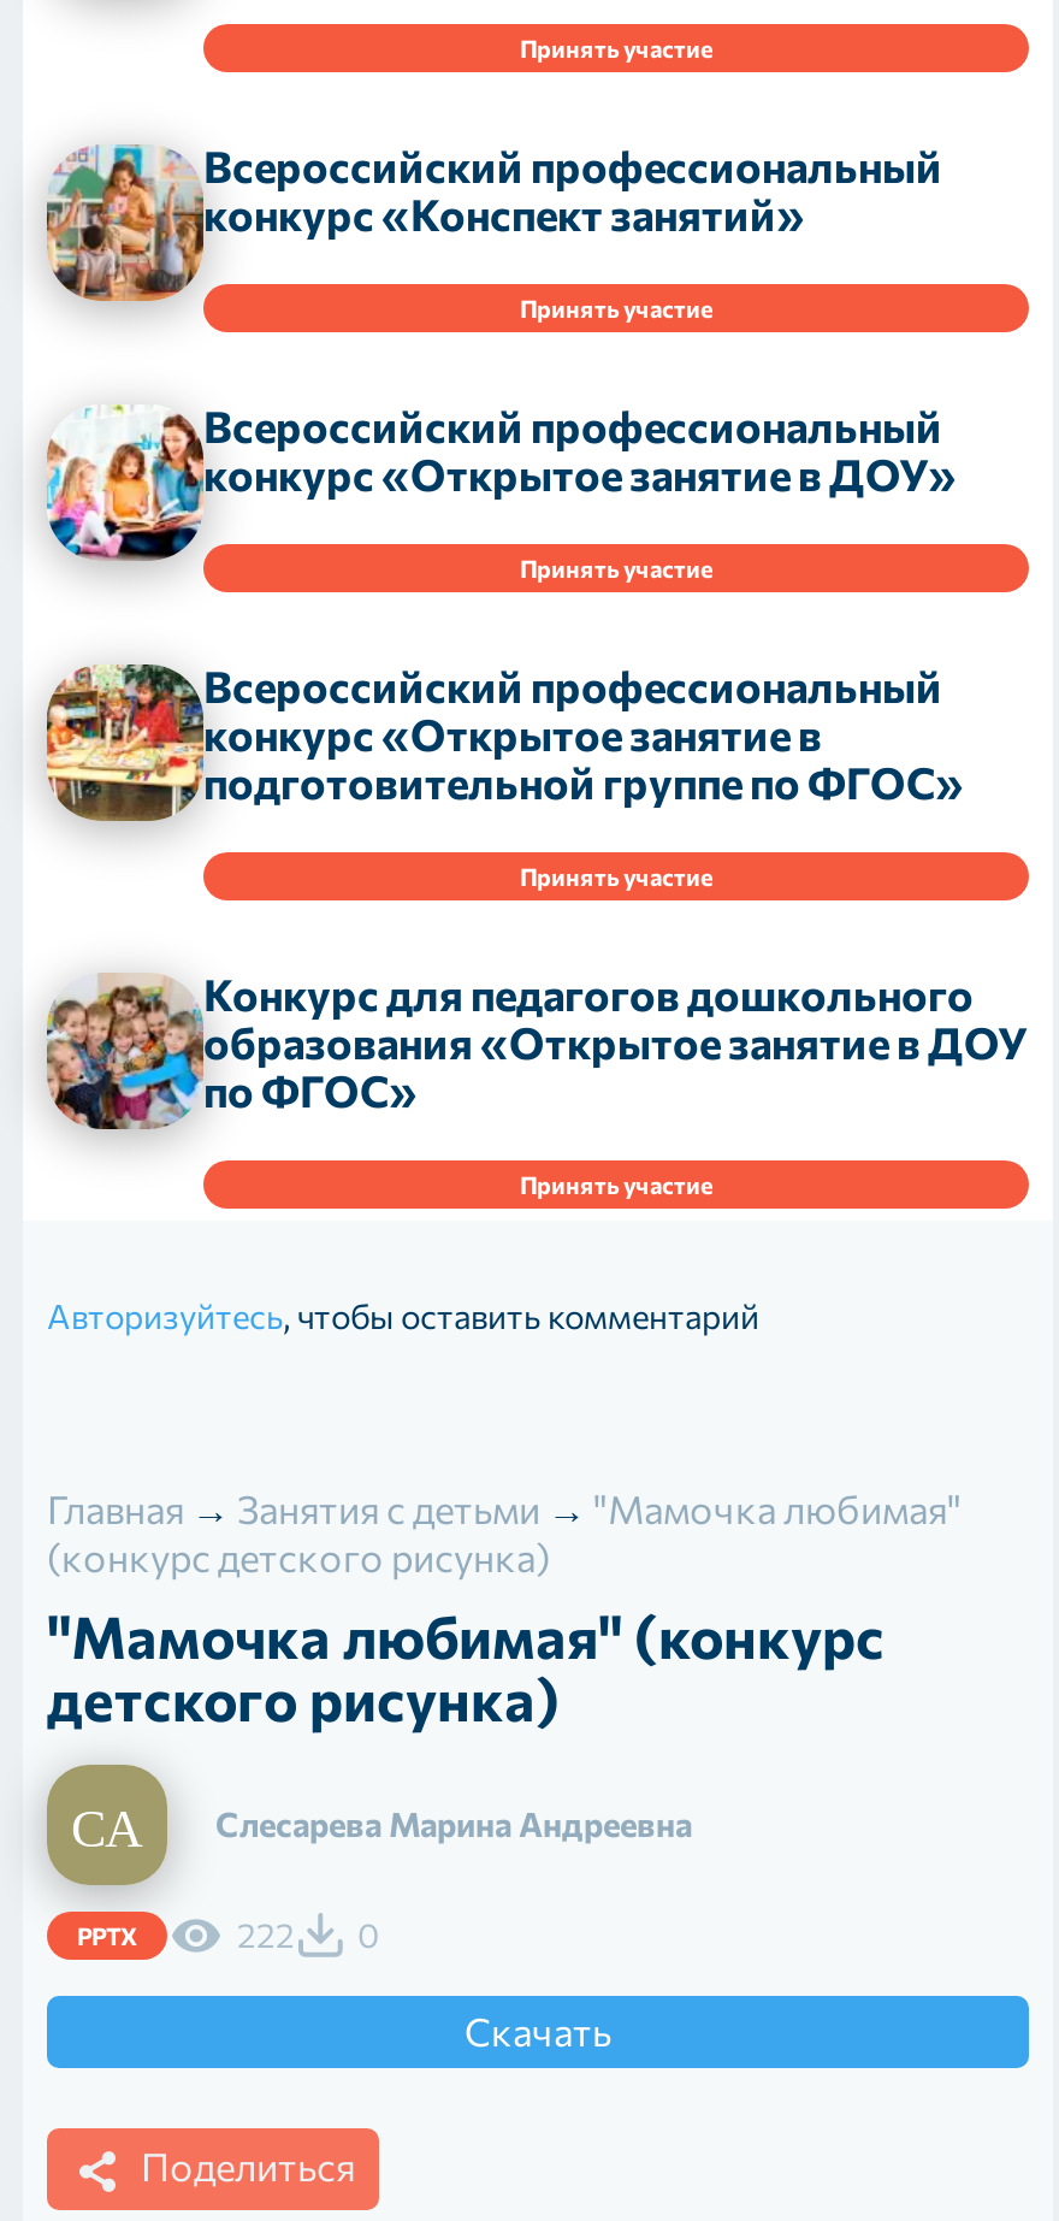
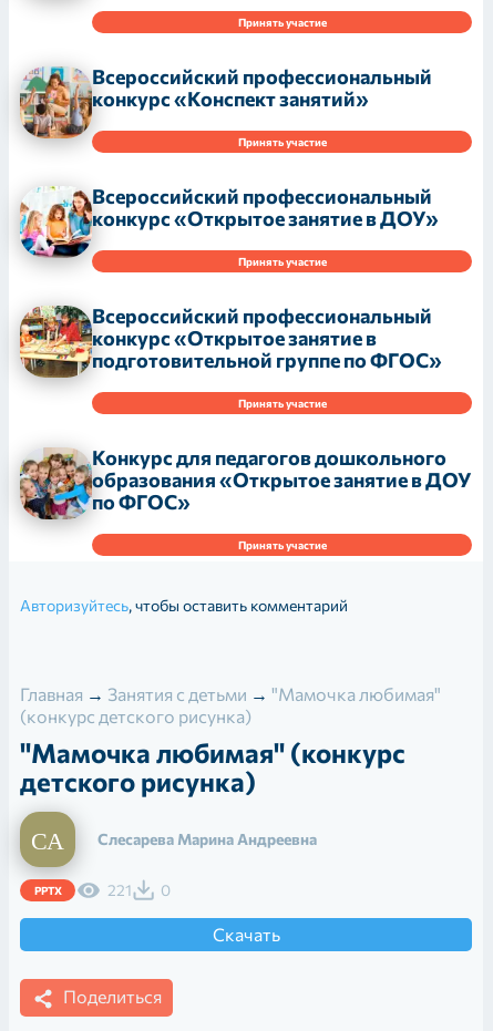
[237,1915,379,1956] 222 0 -> [107,881,171,900] 221 0

